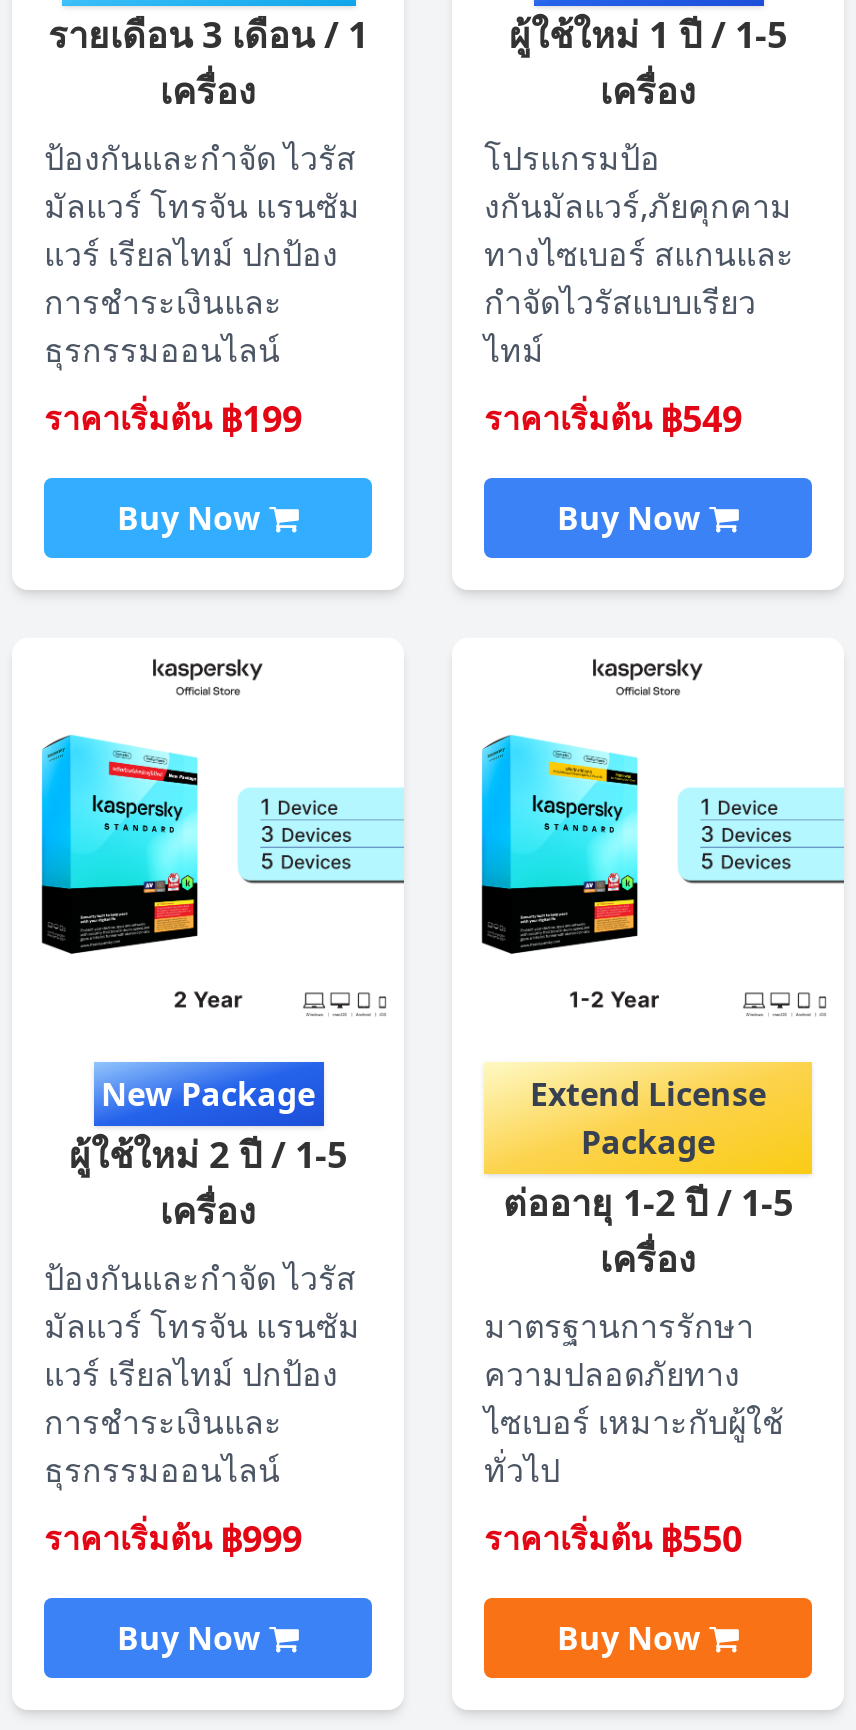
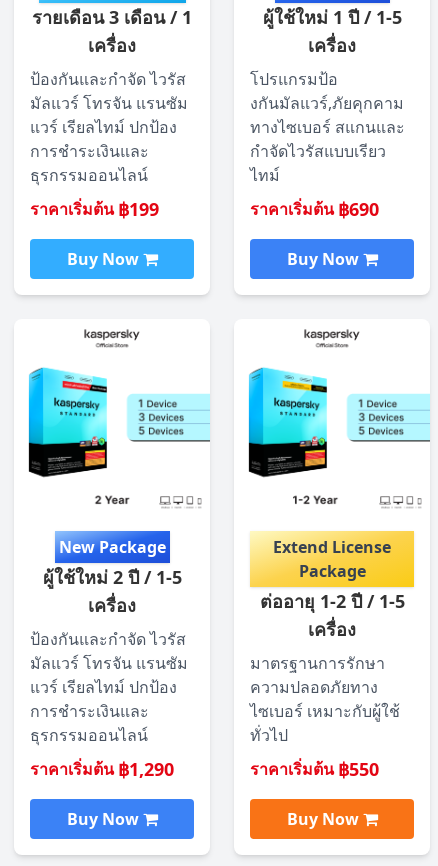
[484,394,742,442] ราคาเริ่มต้น ฿549 -> [250,197,379,221] ราคาเริ่มต้น ฿690
[44,1514,302,1562] ราคาเริ่มต้น ฿999 -> [30,757,174,781] ราคาเริ่มต้น ฿1,290

